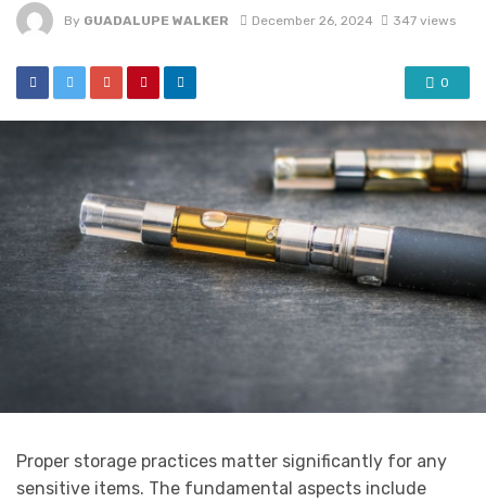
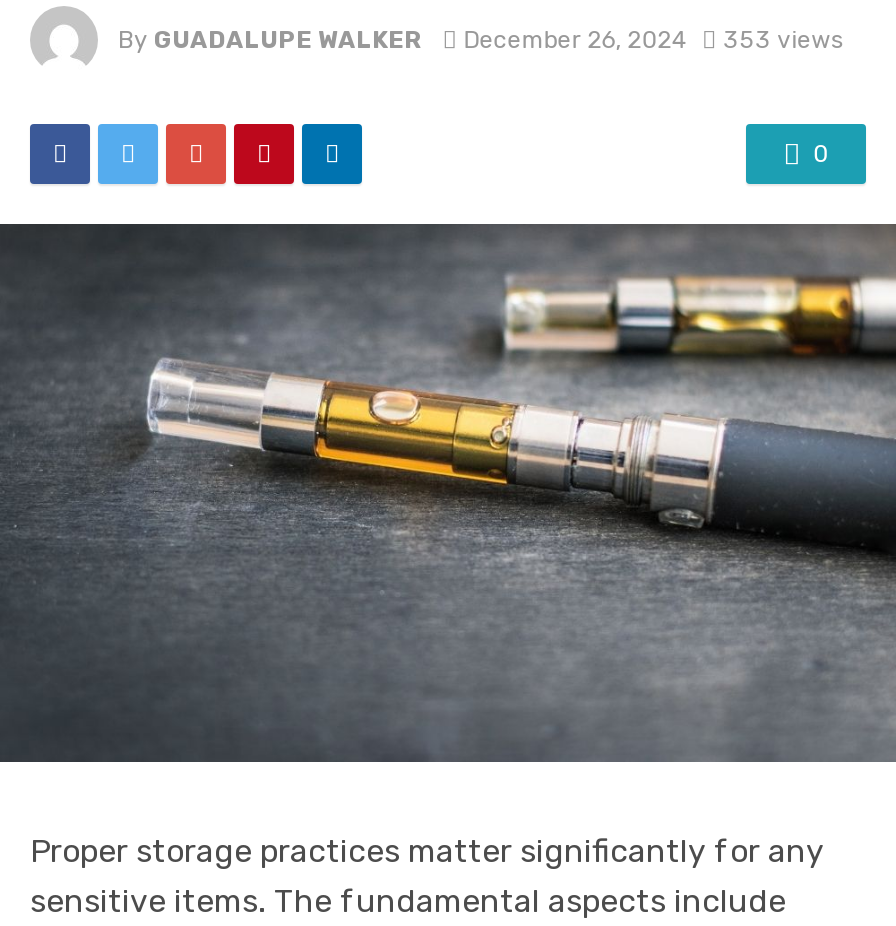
[64,13,455,28] By GUADALUPE WALKER December 26, 2024 347 views -> [118,25,843,53] By GUADALUPE WALKER December 26, 2024 353 views

